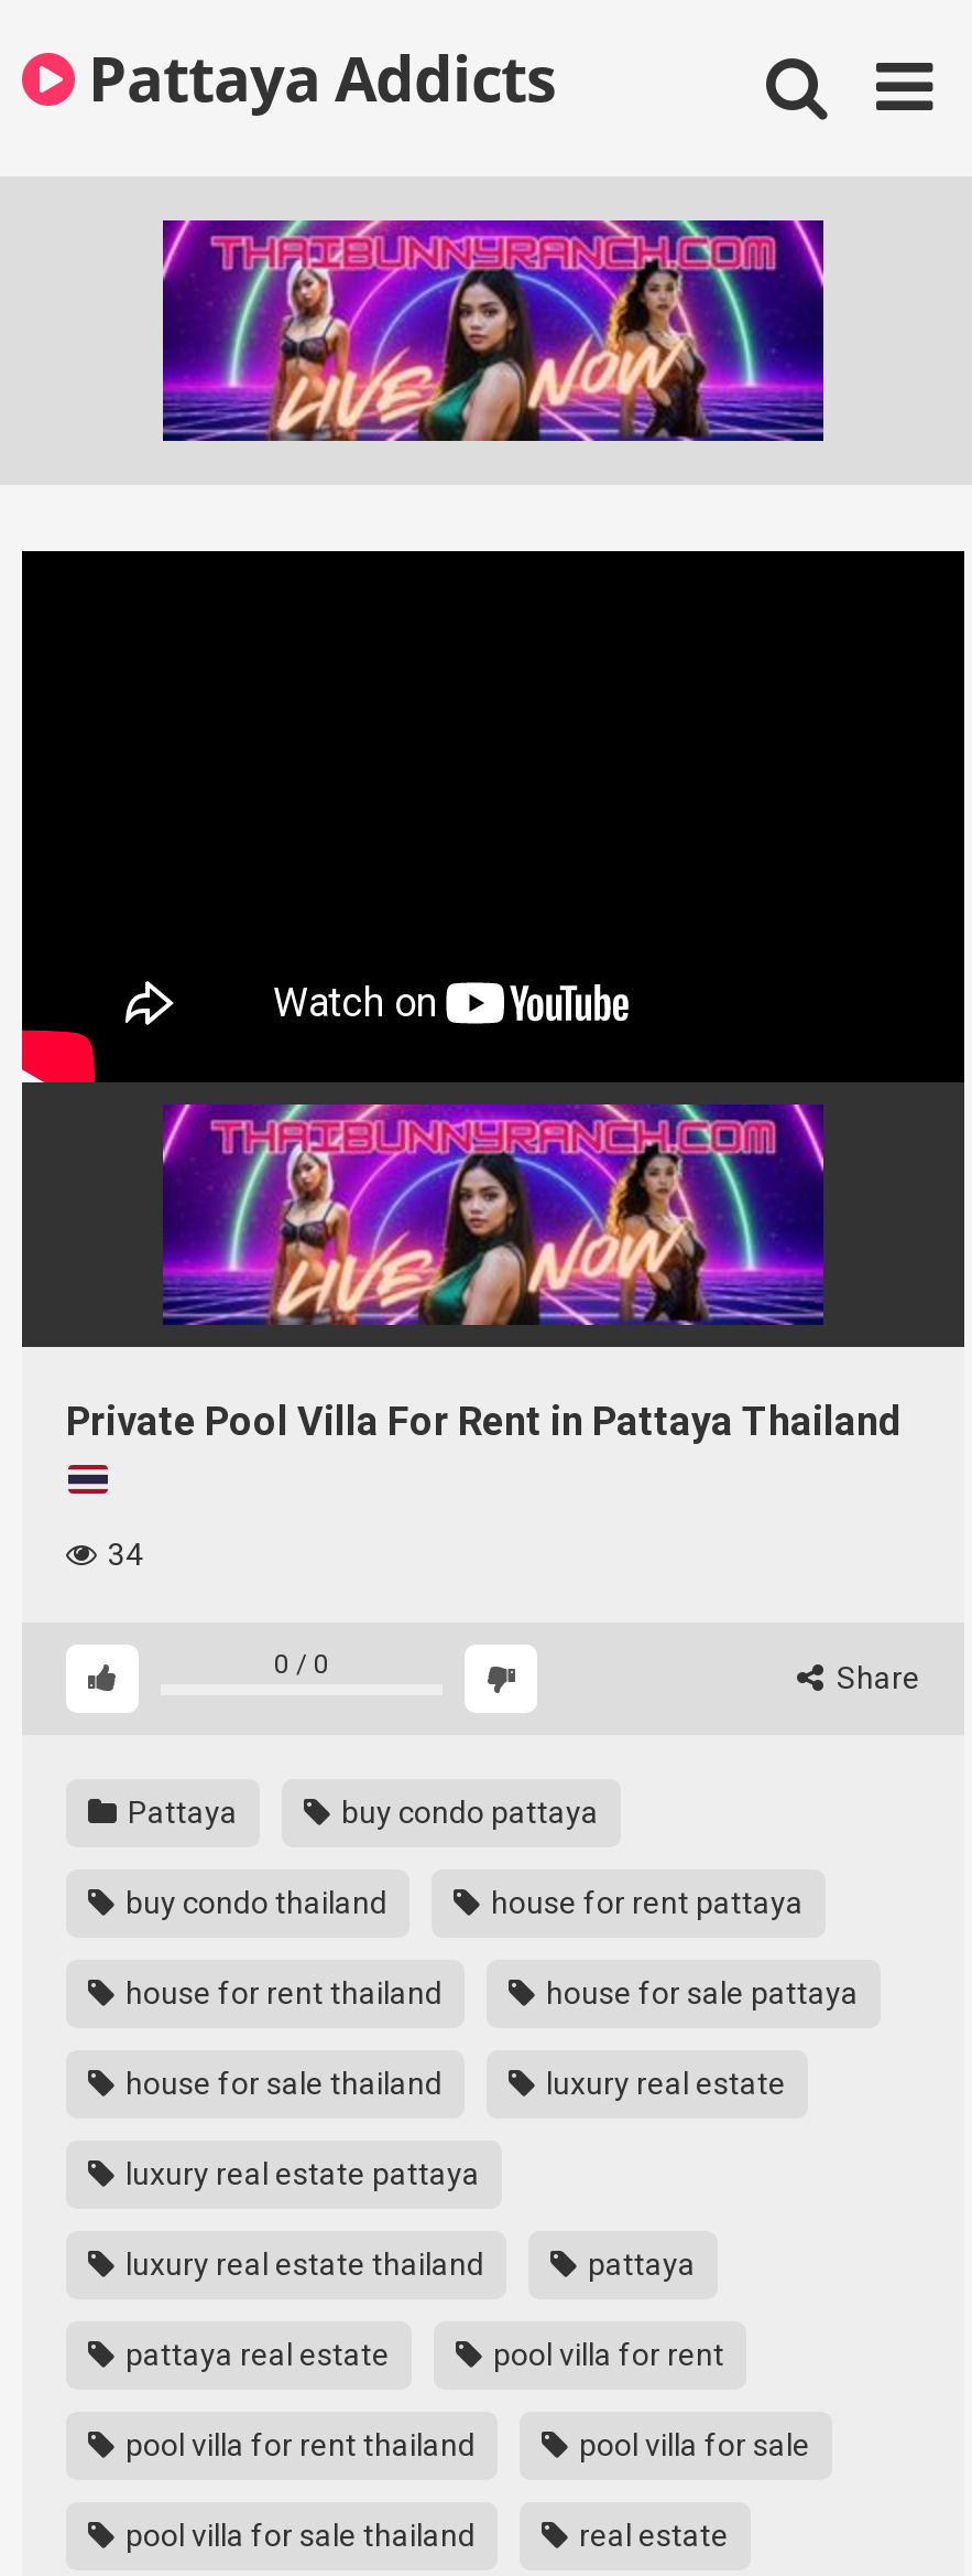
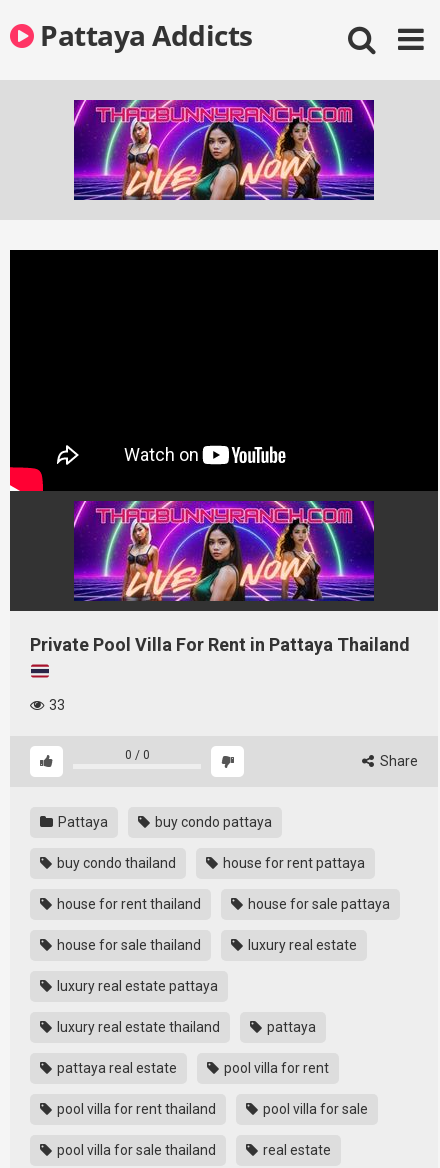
[101,1536,143,1571] 34 -> [46,697,65,713] 33

